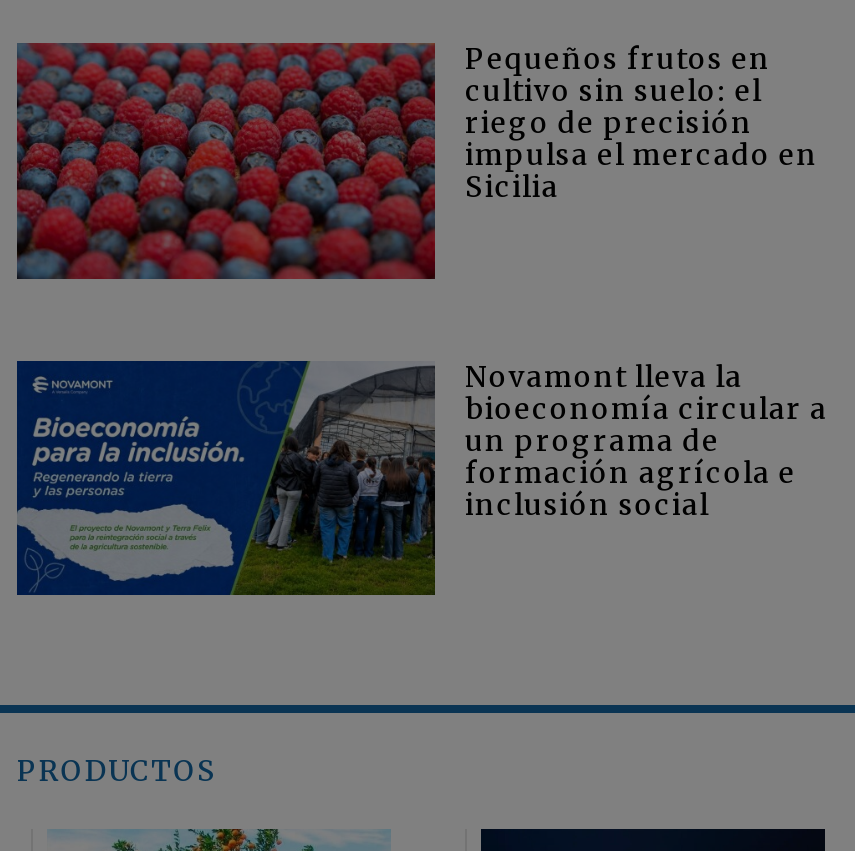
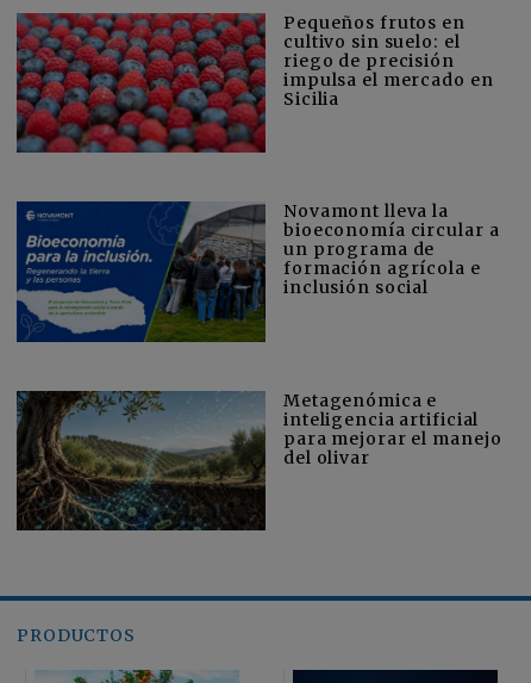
none -> [15,390,502,532] [image] | Metagenómica e | inteligencia artificial | para mejorar el manejo | del olivar

